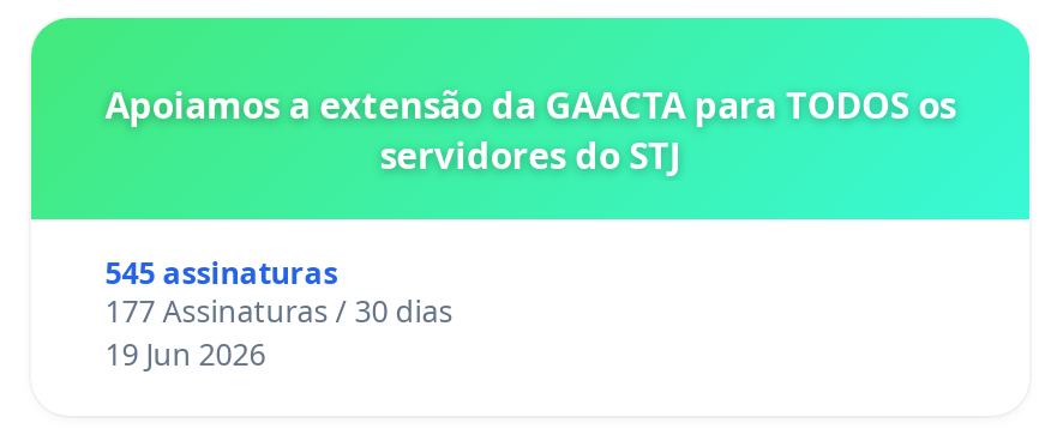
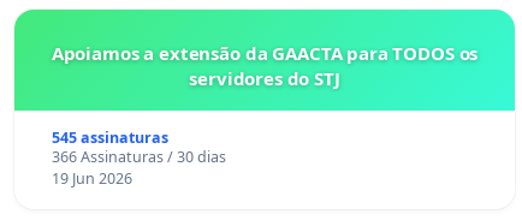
[105,291,453,332] 177 Assinaturas / 30 dias -> [51,147,226,167] 366 Assinaturas / 30 dias

